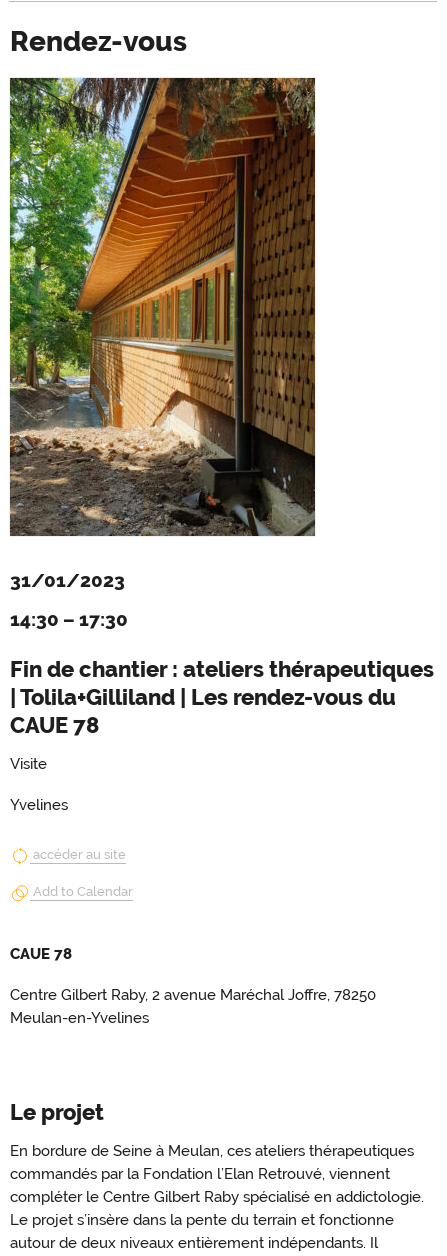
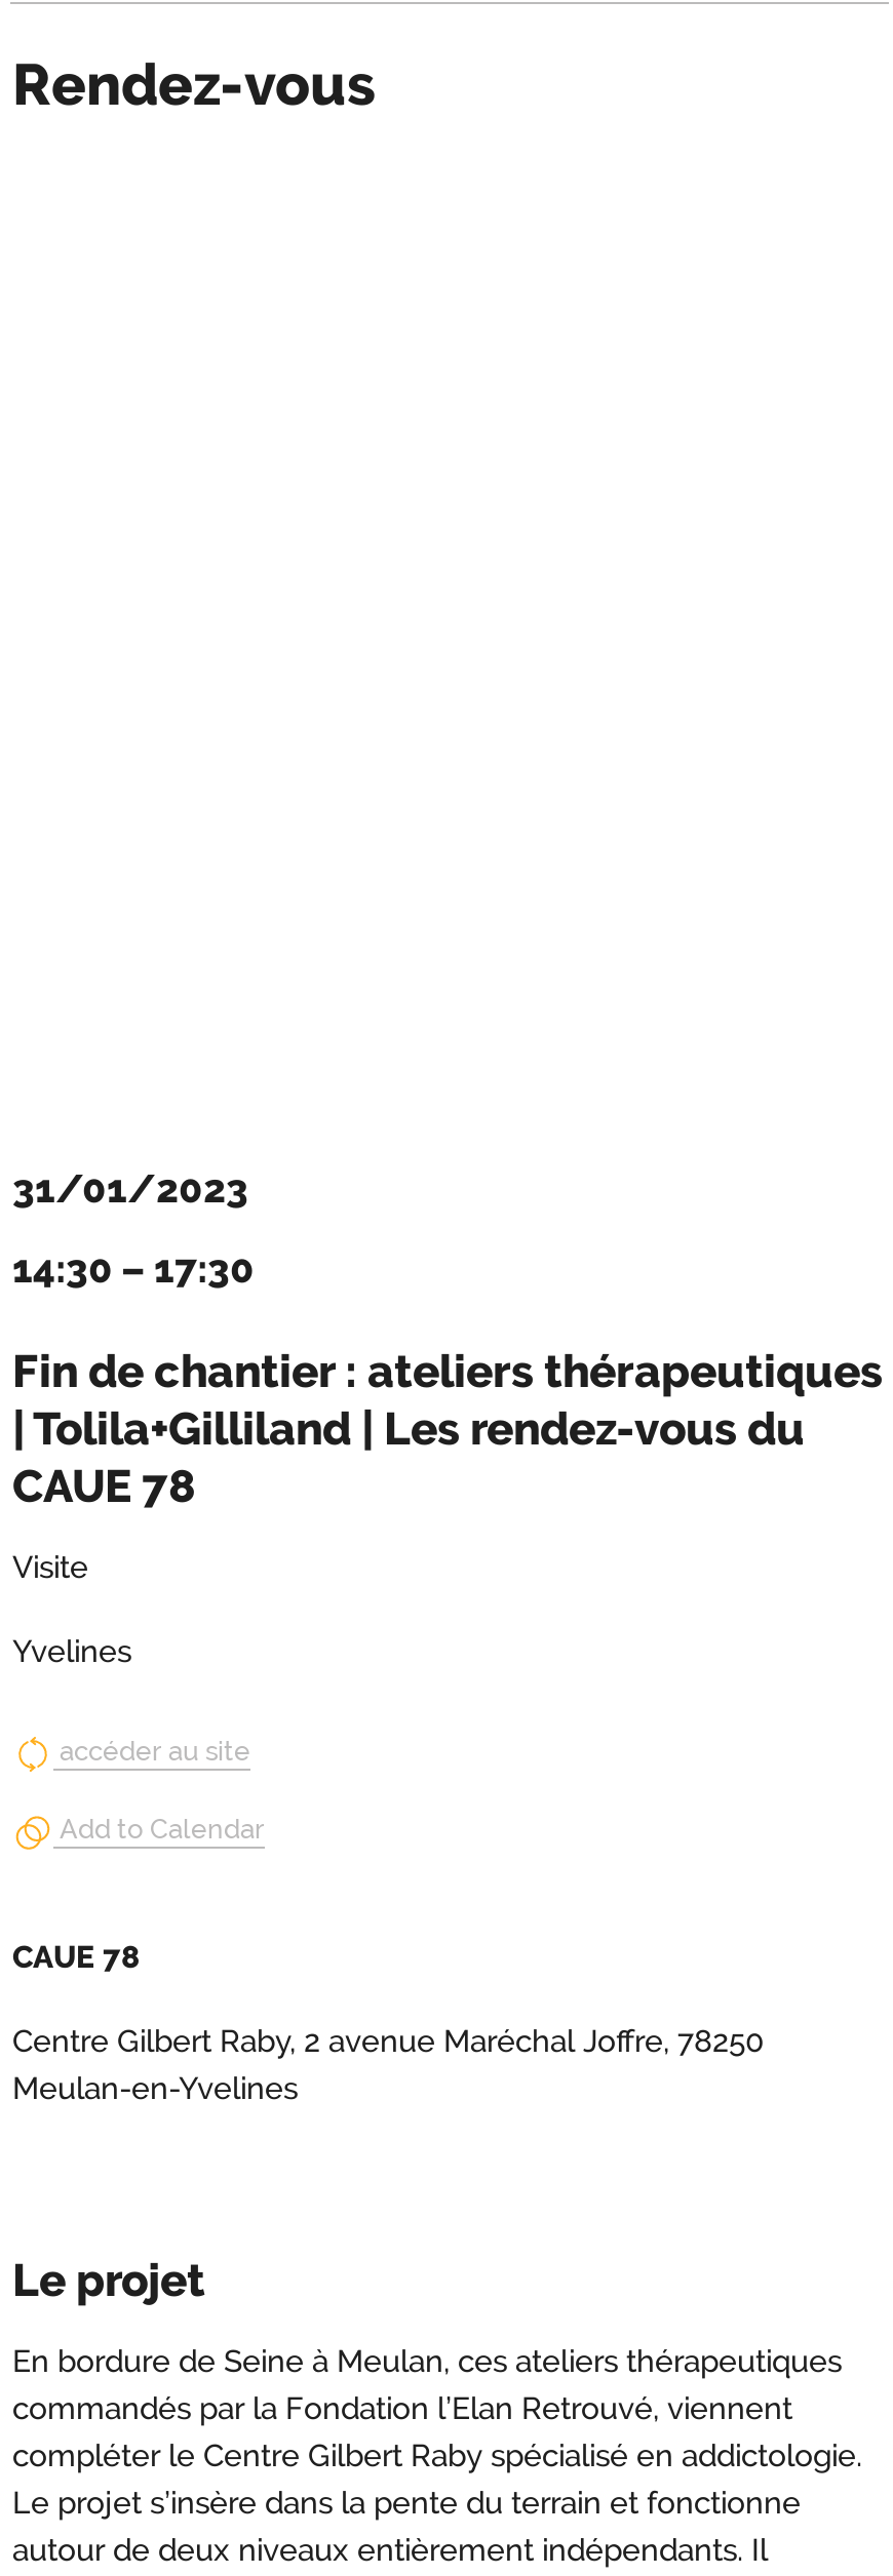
[9,77,316,537] [image] -> none

